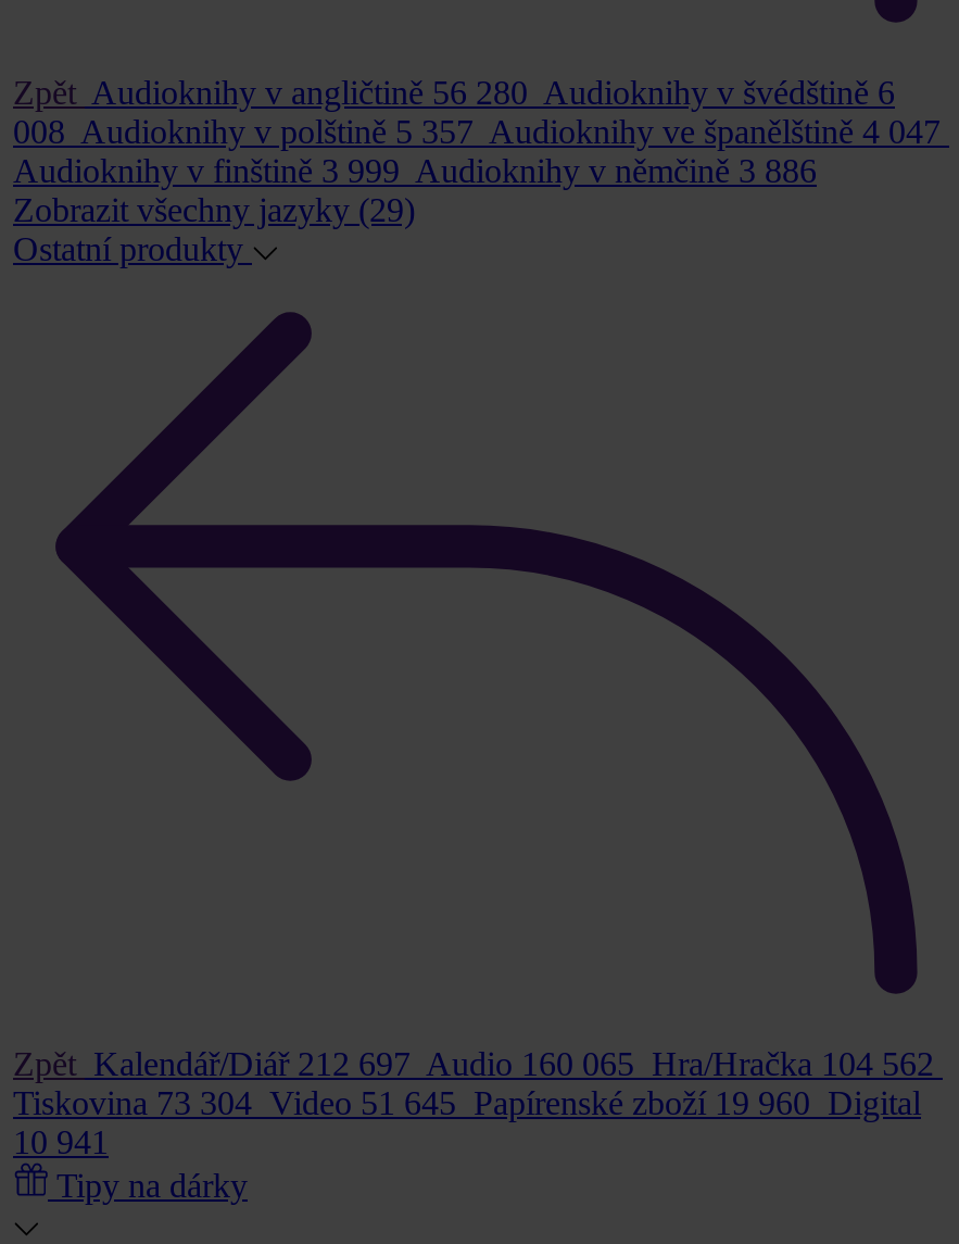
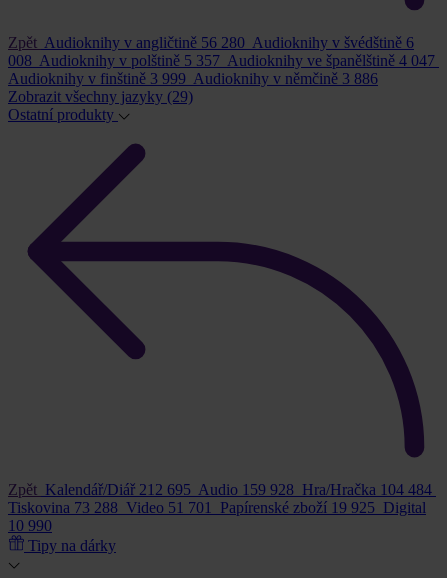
[13,1045,934,1082] Zpět Kalendář/Diář 212 697 Audio 160 065 Hra/Hračka 104 562 -> [8,481,432,498] Zpět Kalendář/Diář 212 695 Audio 159 928 Hra/Hračka 104 484
[13,1085,921,1121] Tiskovina 73 304 Video 51 645 Papírenské zboží 19 960 Digital -> [8,499,426,516] Tiskovina 73 288 Video 51 701 Papírenské zboží 19 925 Digital
[13,1124,109,1161] 10 941 -> [8,517,52,534] 10 990

